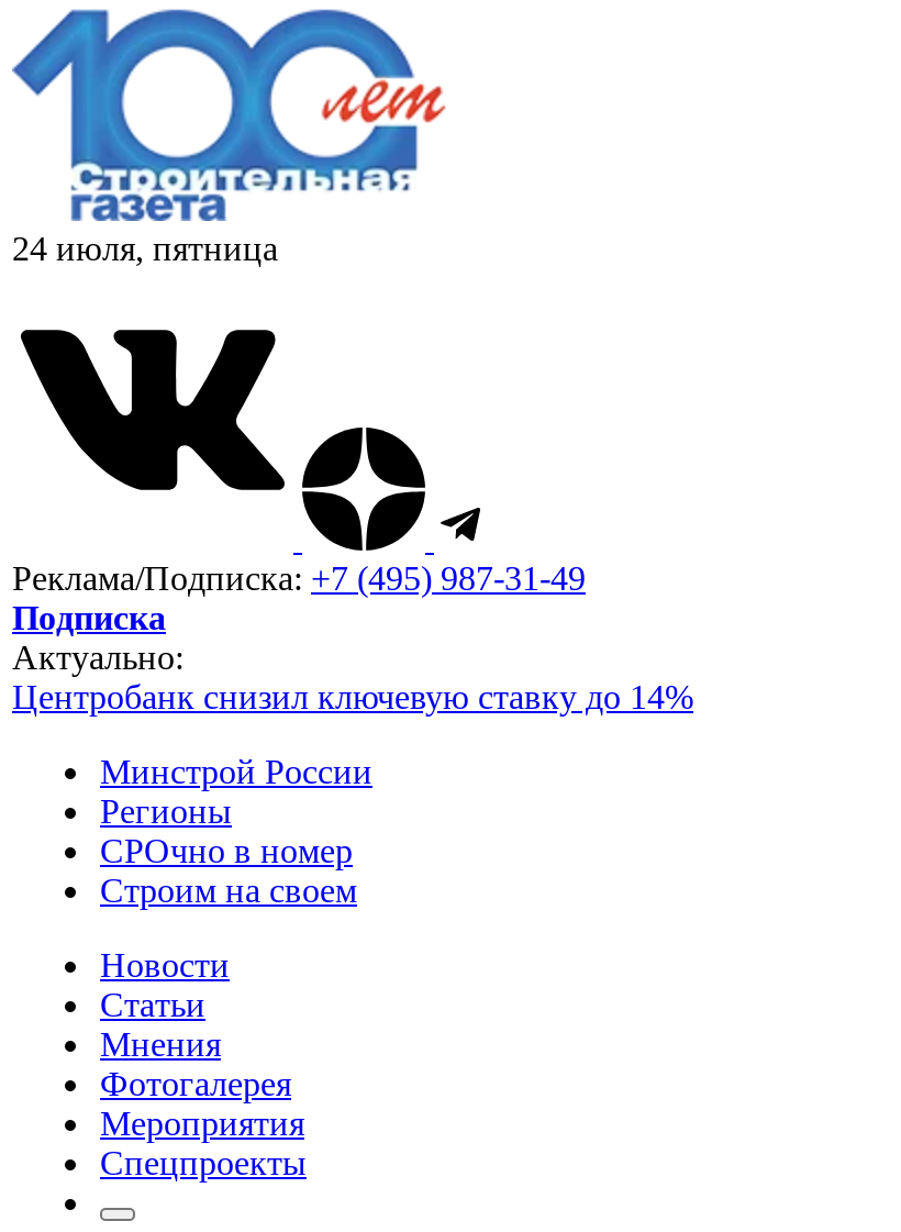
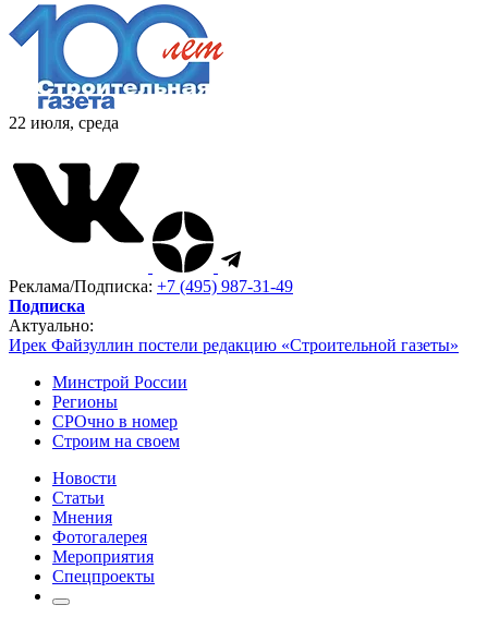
[12,230,278,267] 24 июля, пятница -> [9,113,119,132] 22 июля, среда
[12,678,693,715] Центробанк снизил ключевую ставку до 14% -> [9,336,459,354] Ирек Файзуллин постели редакцию «Строительной газеты»

